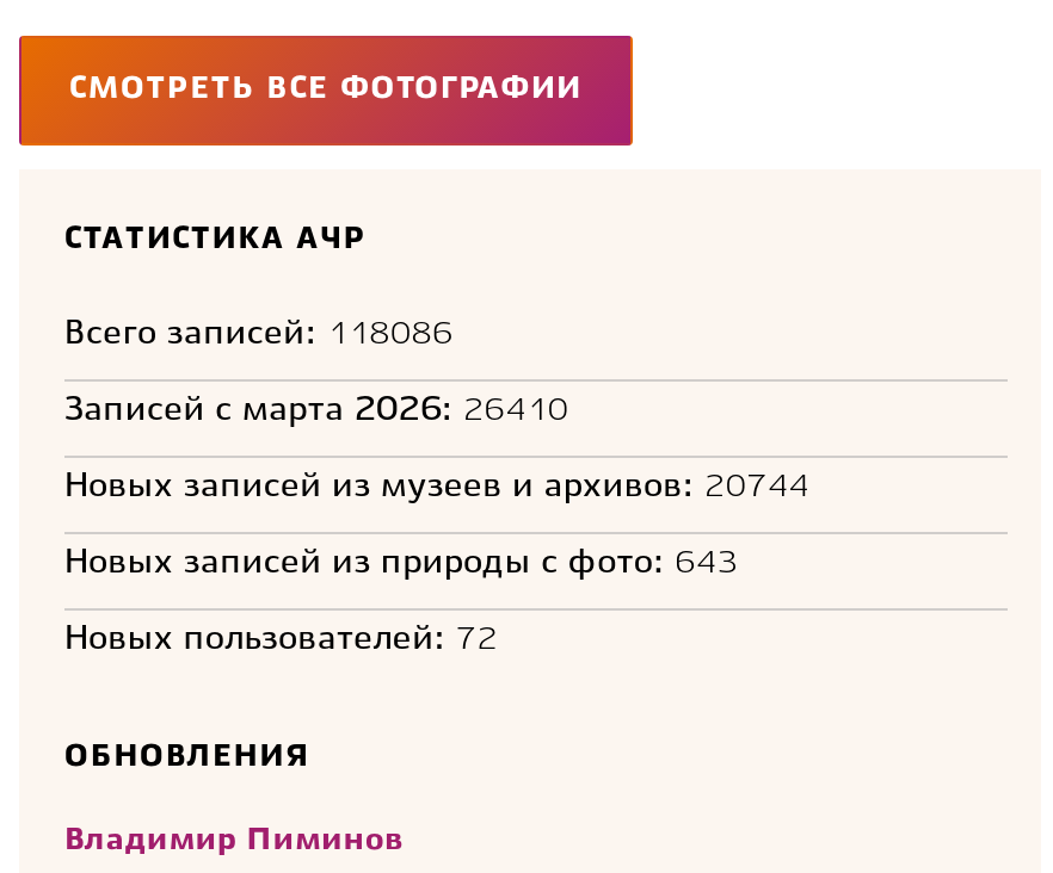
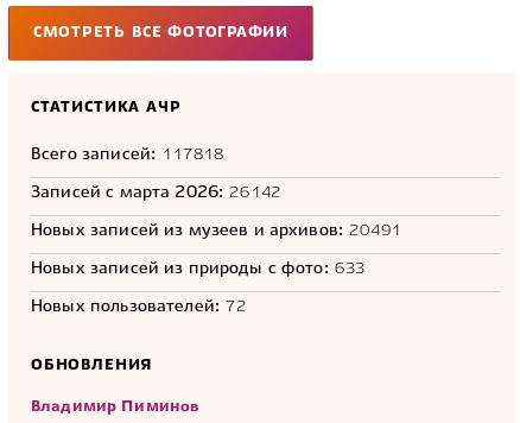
[64,317,454,351] Всего записей: 118086 -> [31,146,225,163] Всего записей: 117818
[64,394,569,427] Записей с марта 2026: 26410 -> [31,184,282,201] Записей с марта 2026: 26142
[64,470,810,504] Новых записей из музеев и архивов: 20744 -> [31,222,402,239] Новых записей из музеев и архивов: 20491
[64,546,739,580] Новых записей из природы с фото: 643 -> [31,260,366,277] Новых записей из природы с фото: 633

